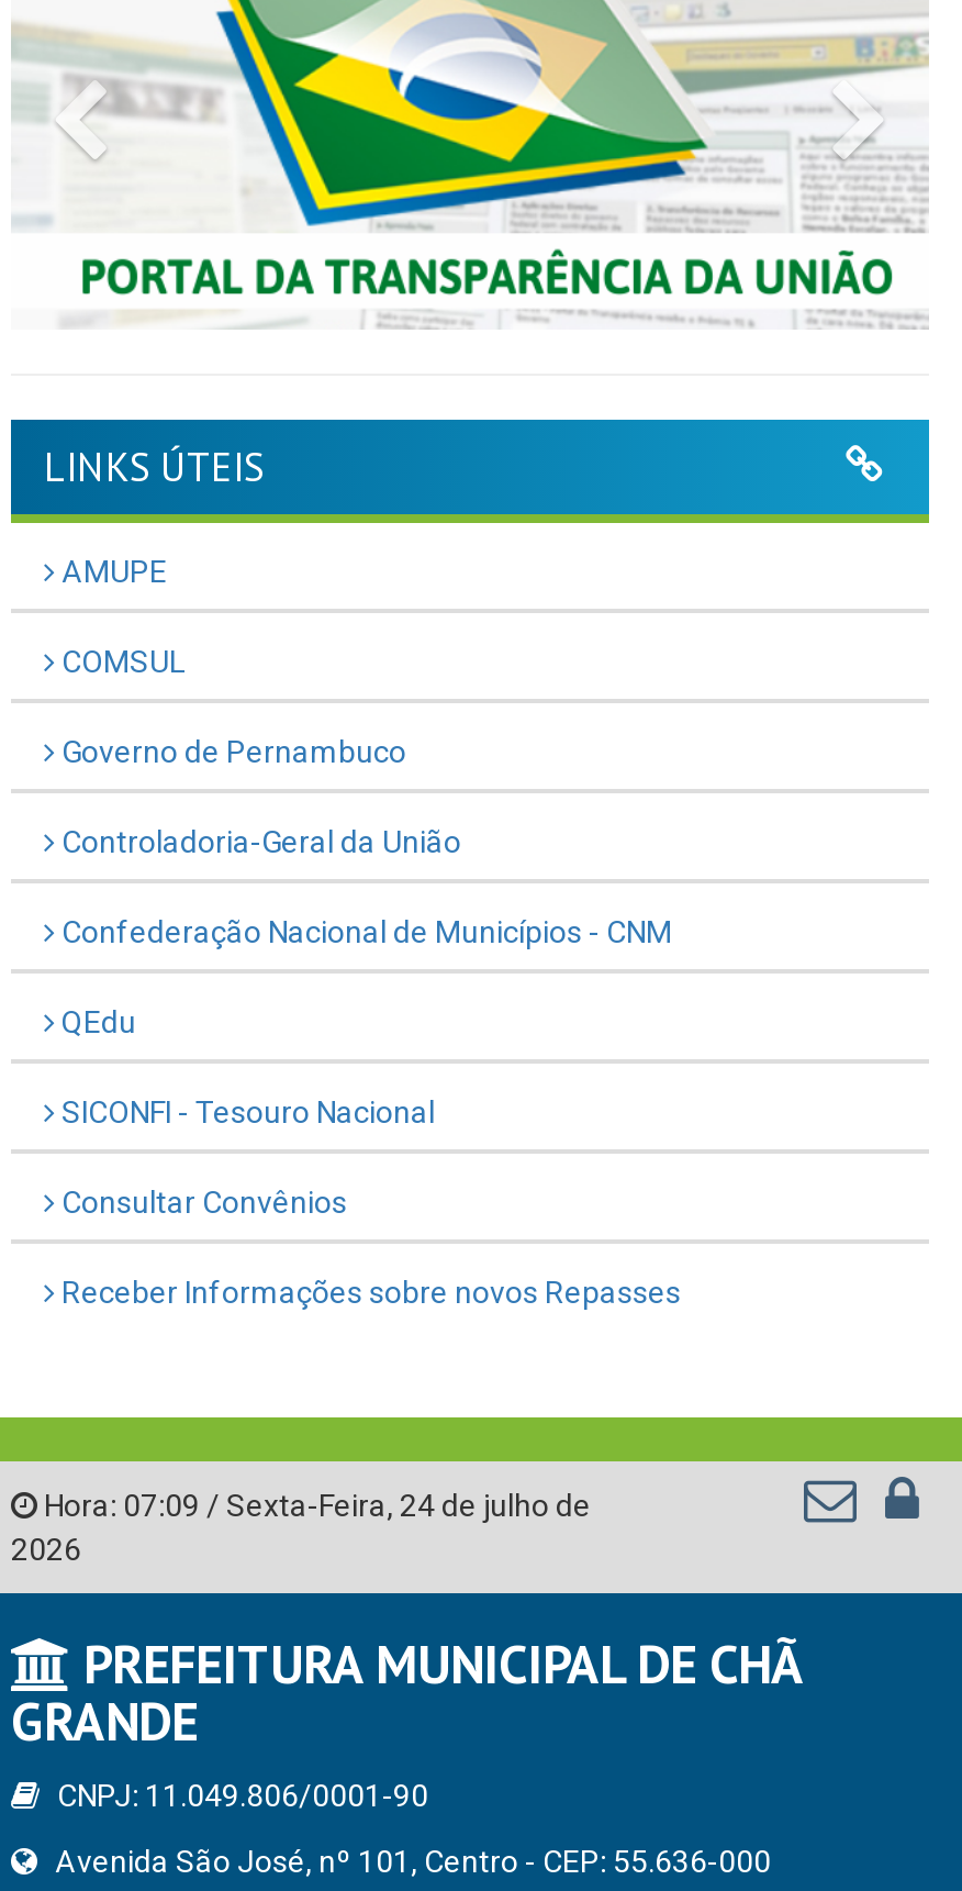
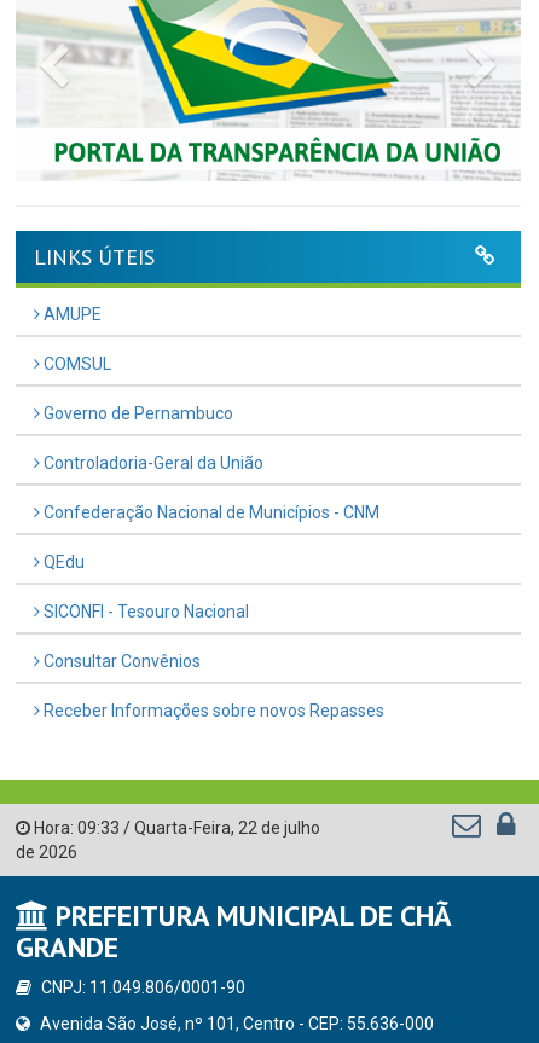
[11,1487,591,1566] Hora: 07:09 / Sexta-Feira, 24 de julho de | 2026 -> [16,818,320,861] Hora: 09:33 / Quarta-Feira, 22 de julho | de 2026

